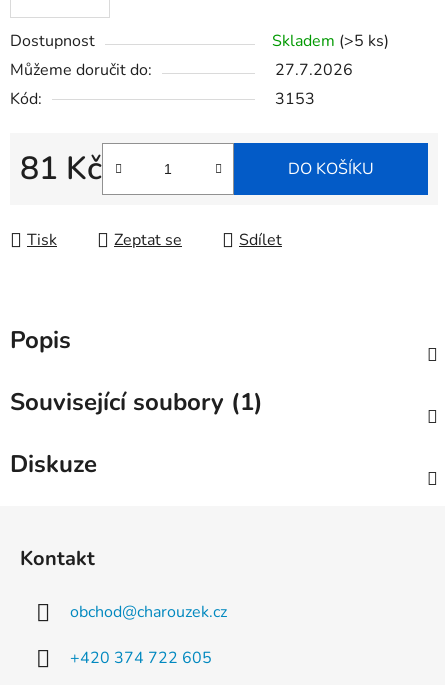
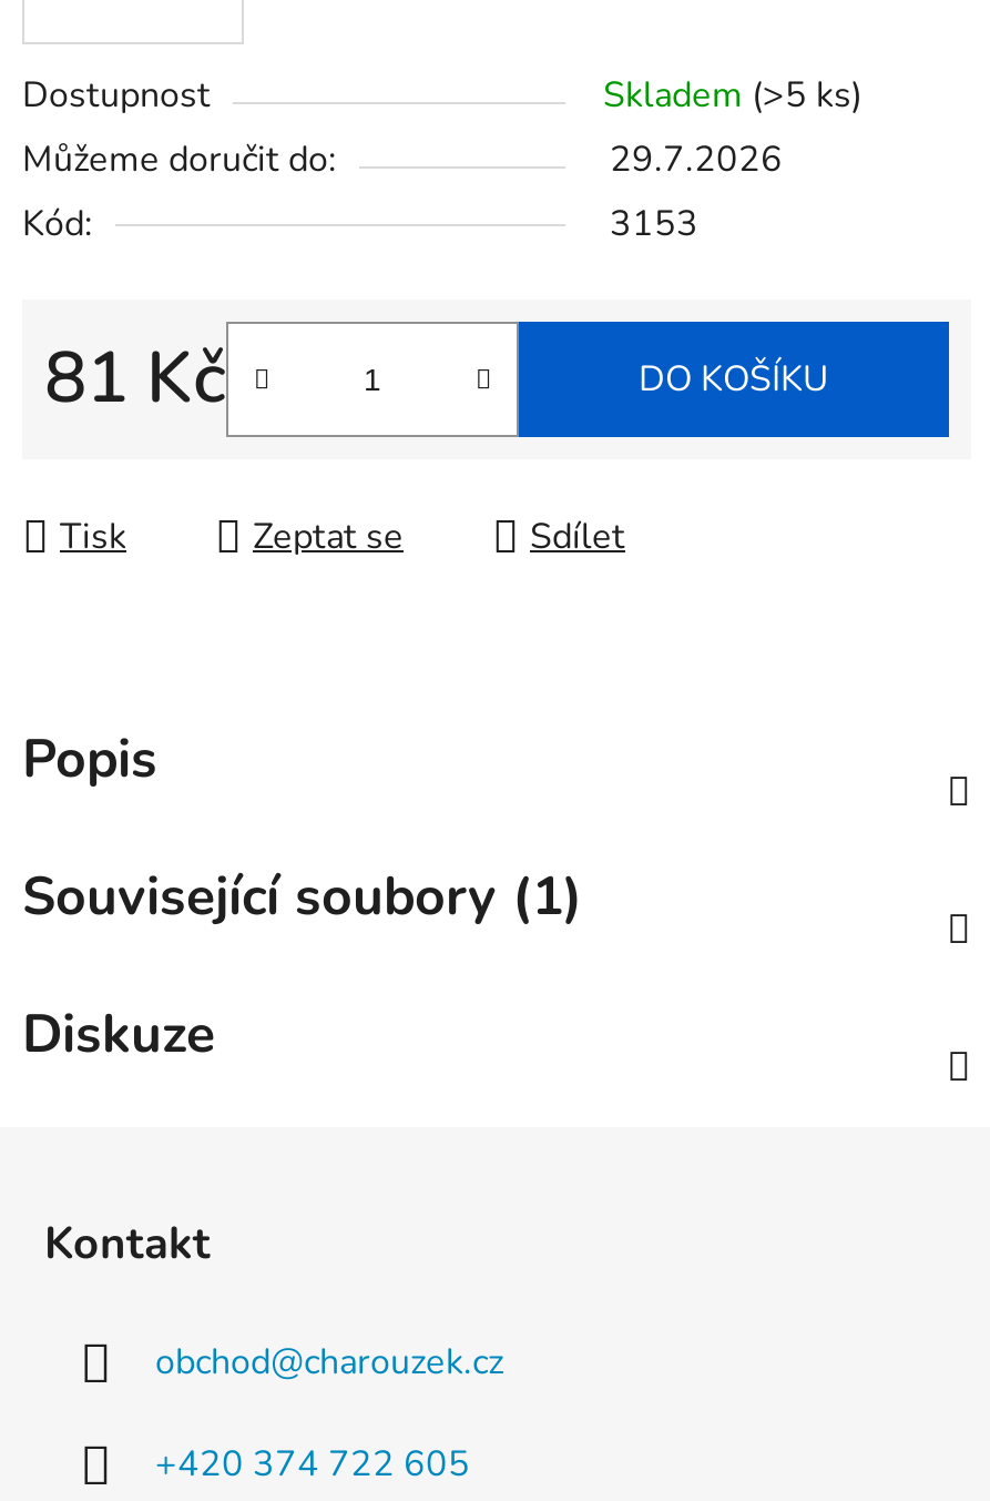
[275,59,353,81] 27.7.2026 -> [610,136,783,185] 29.7.2026

